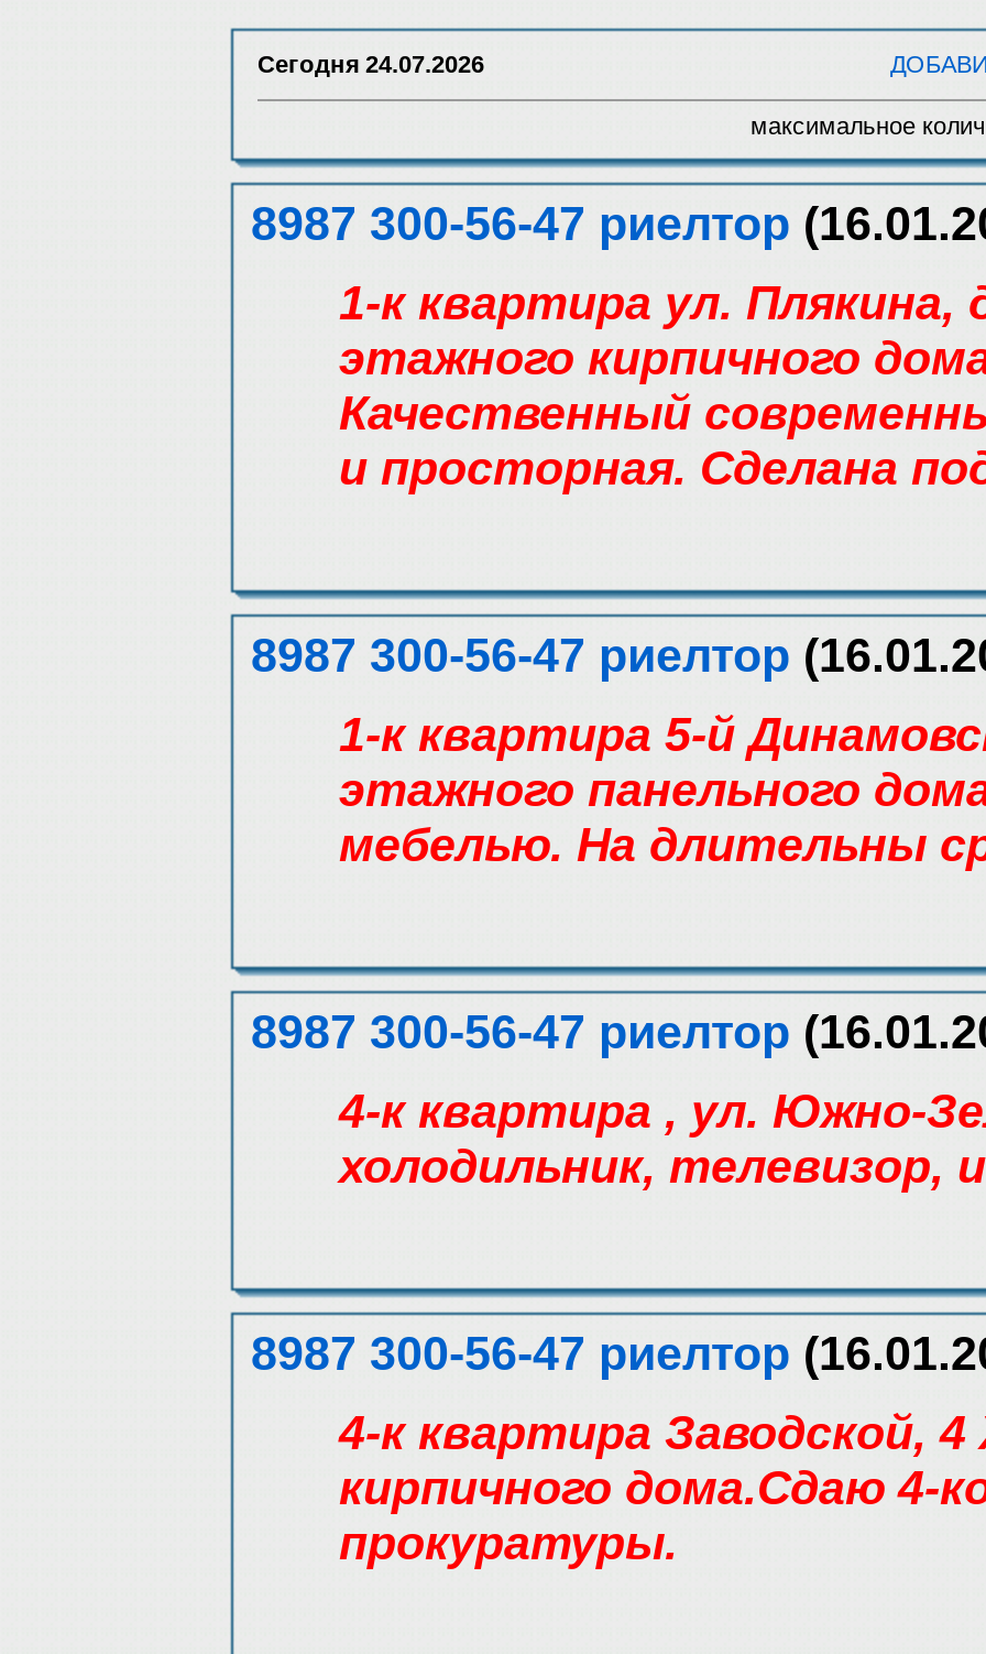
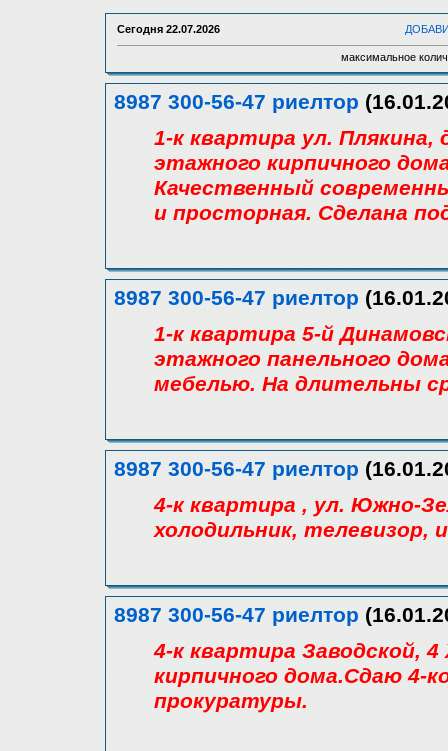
[258,51,484,78] Сегодня 24.07.2026 -> [117,23,220,35] Сегодня 22.07.2026

